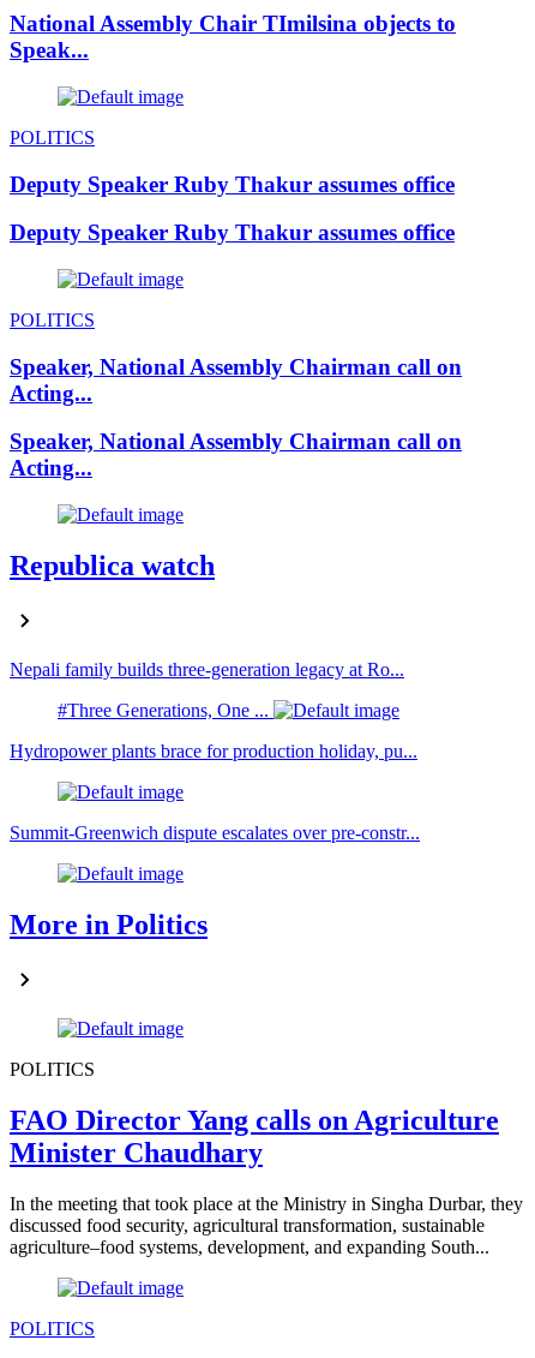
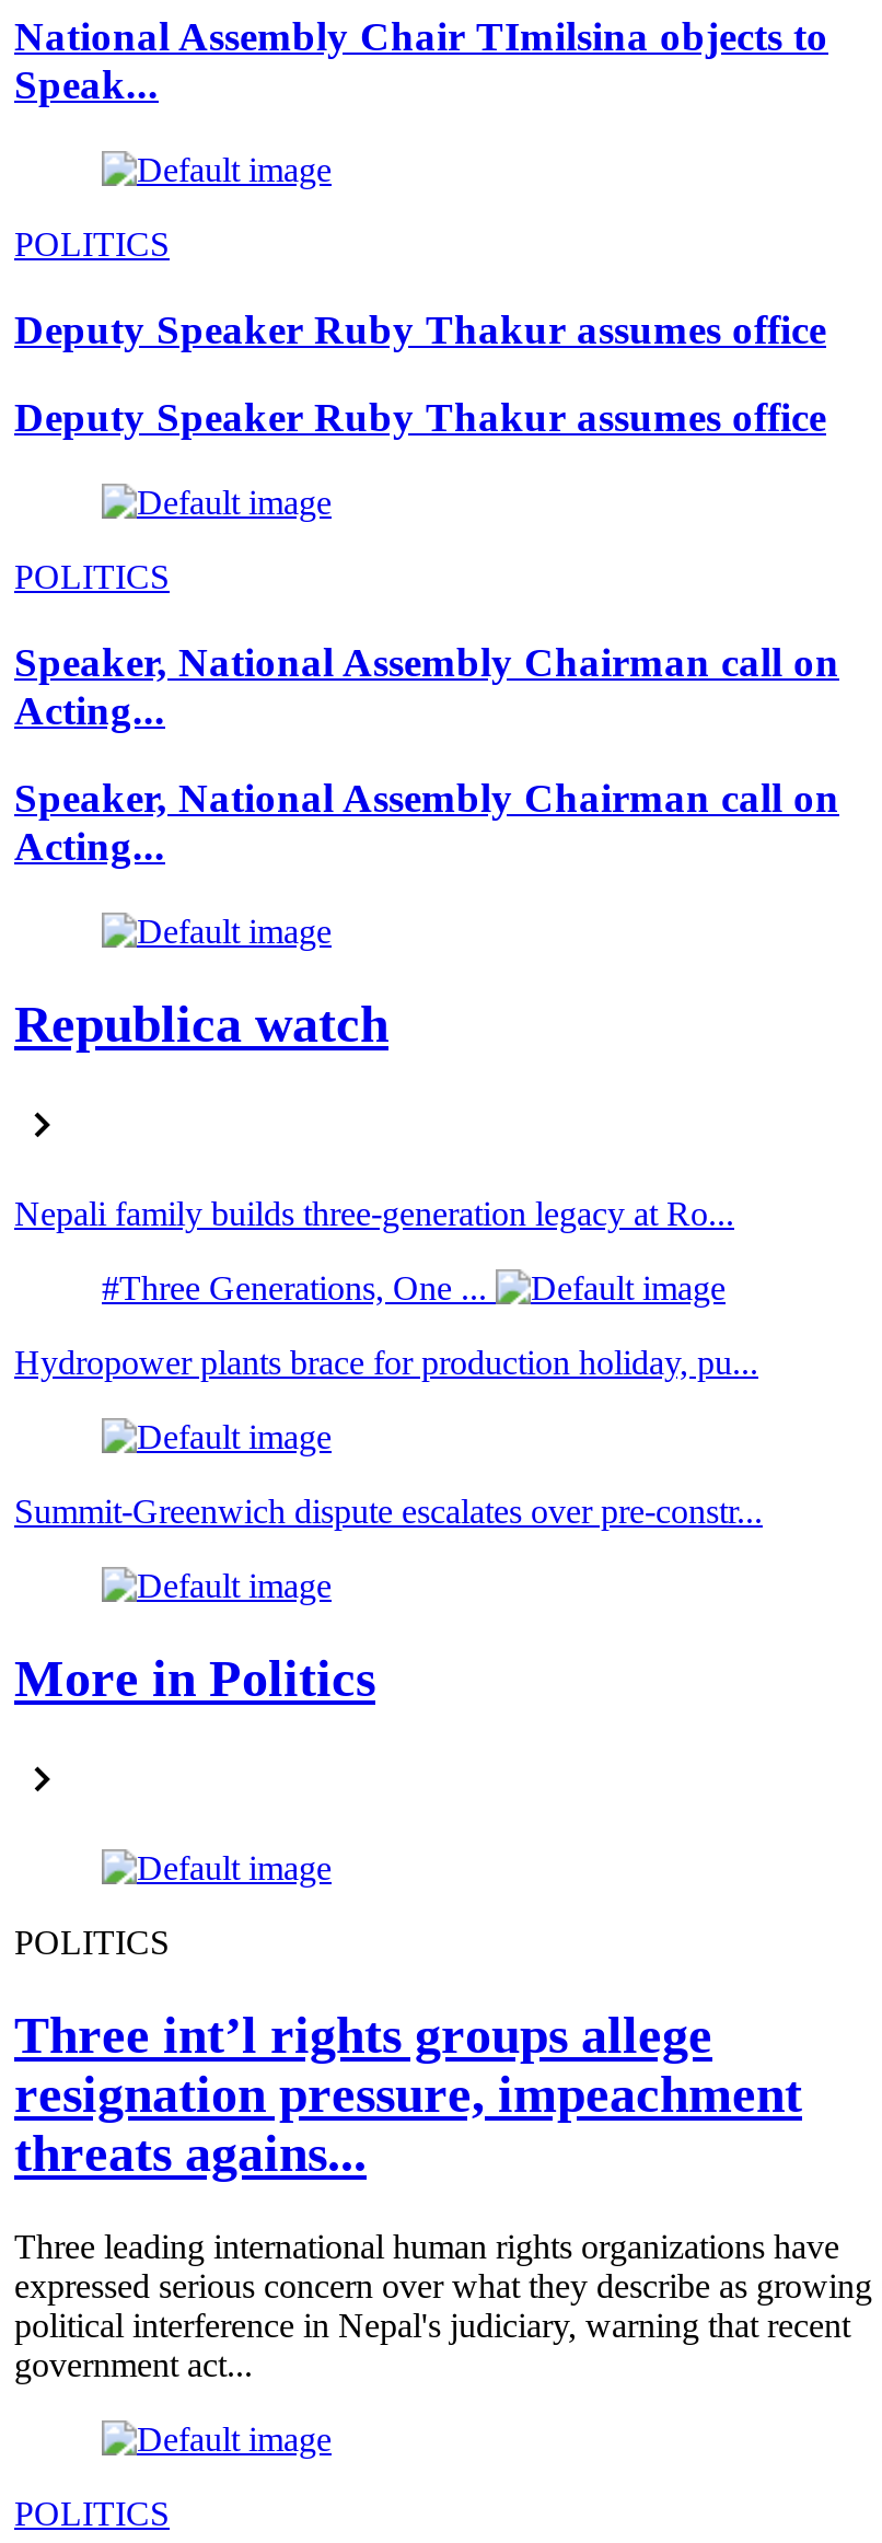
[10,1104,499,1168] FAO Director Yang calls on Agriculture | Minister Chaudhary -> [14,2006,802,2181] Three int’l rights groups allege | resignation pressure, impeachment | threats agains...
[10,1193,523,1257] In the meeting that took place at the Ministry in Singha Durbar, they | discussed food security, agricultural transformation, sustainable | agriculture–food systems, development, and expanding South... -> [14,2227,872,2382] Three leading international human rights organizations have | expressed serious concern over what they describe as growing | political interference in Nepal's judiciary, warning that recent | government act...

